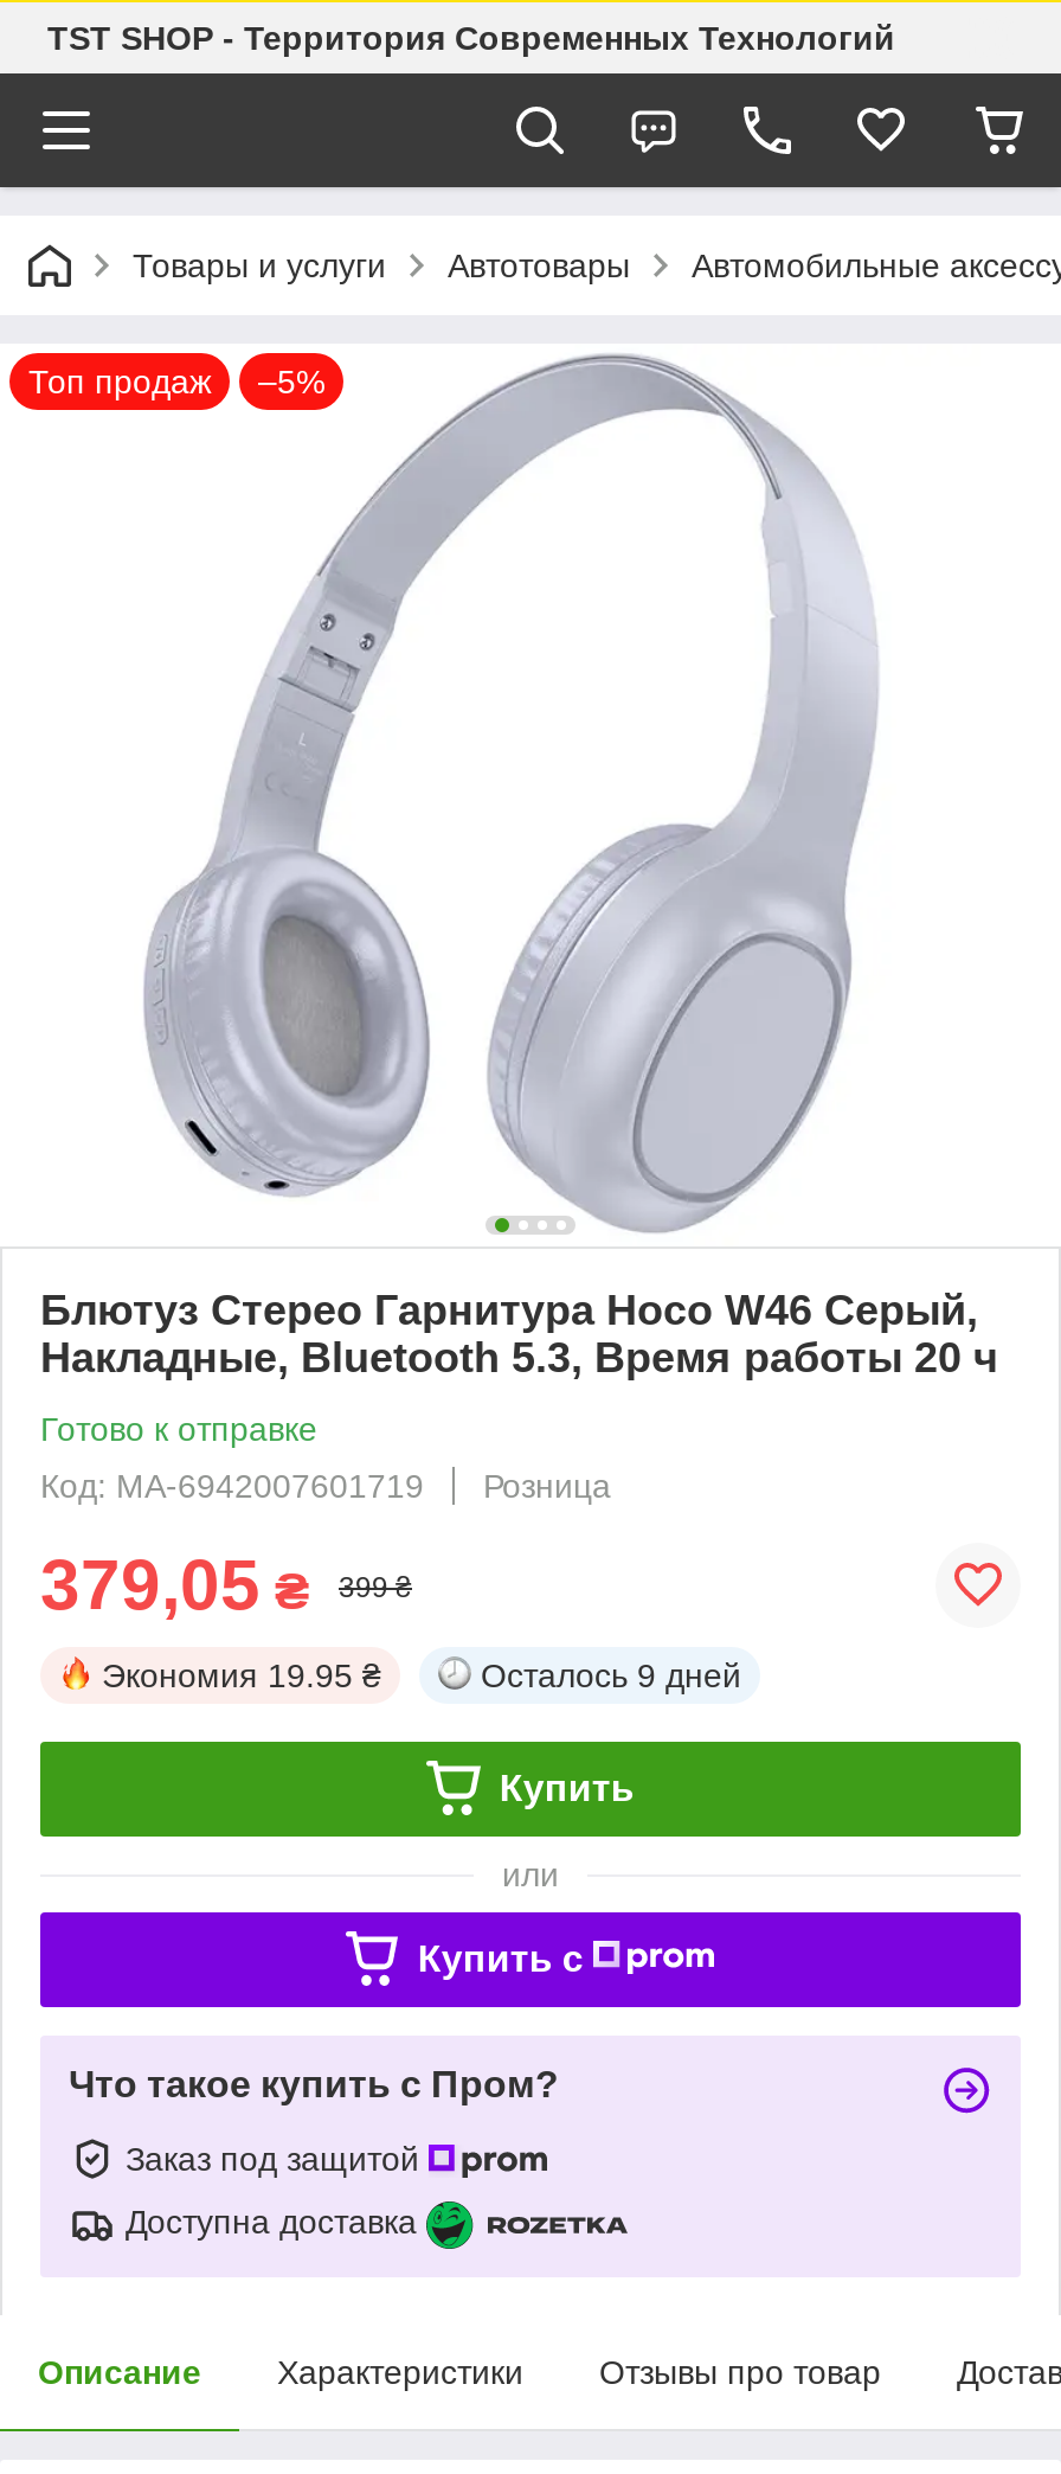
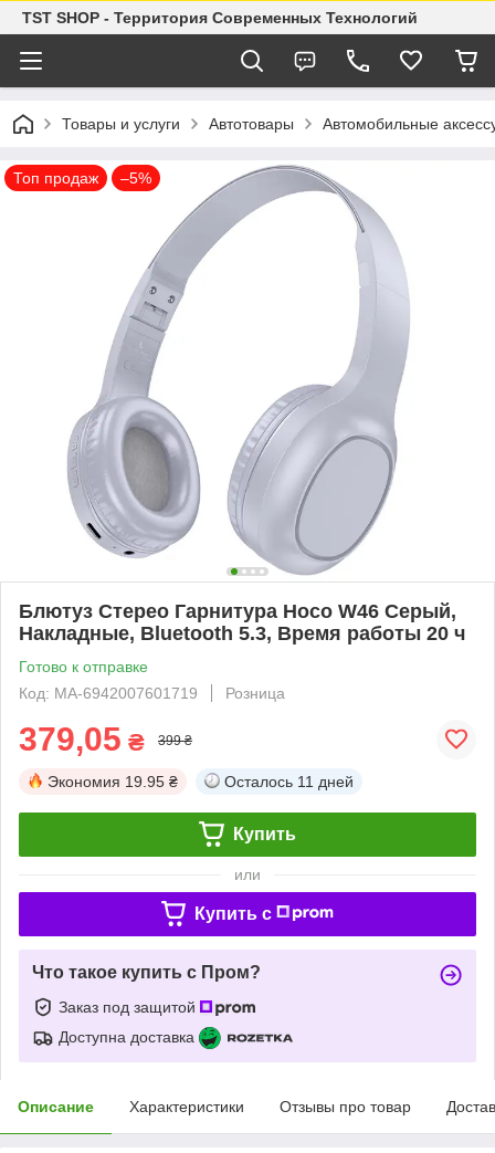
[481,1656,741,1694] Осталось 9 дней -> [224,772,354,790] Осталось 11 дней

